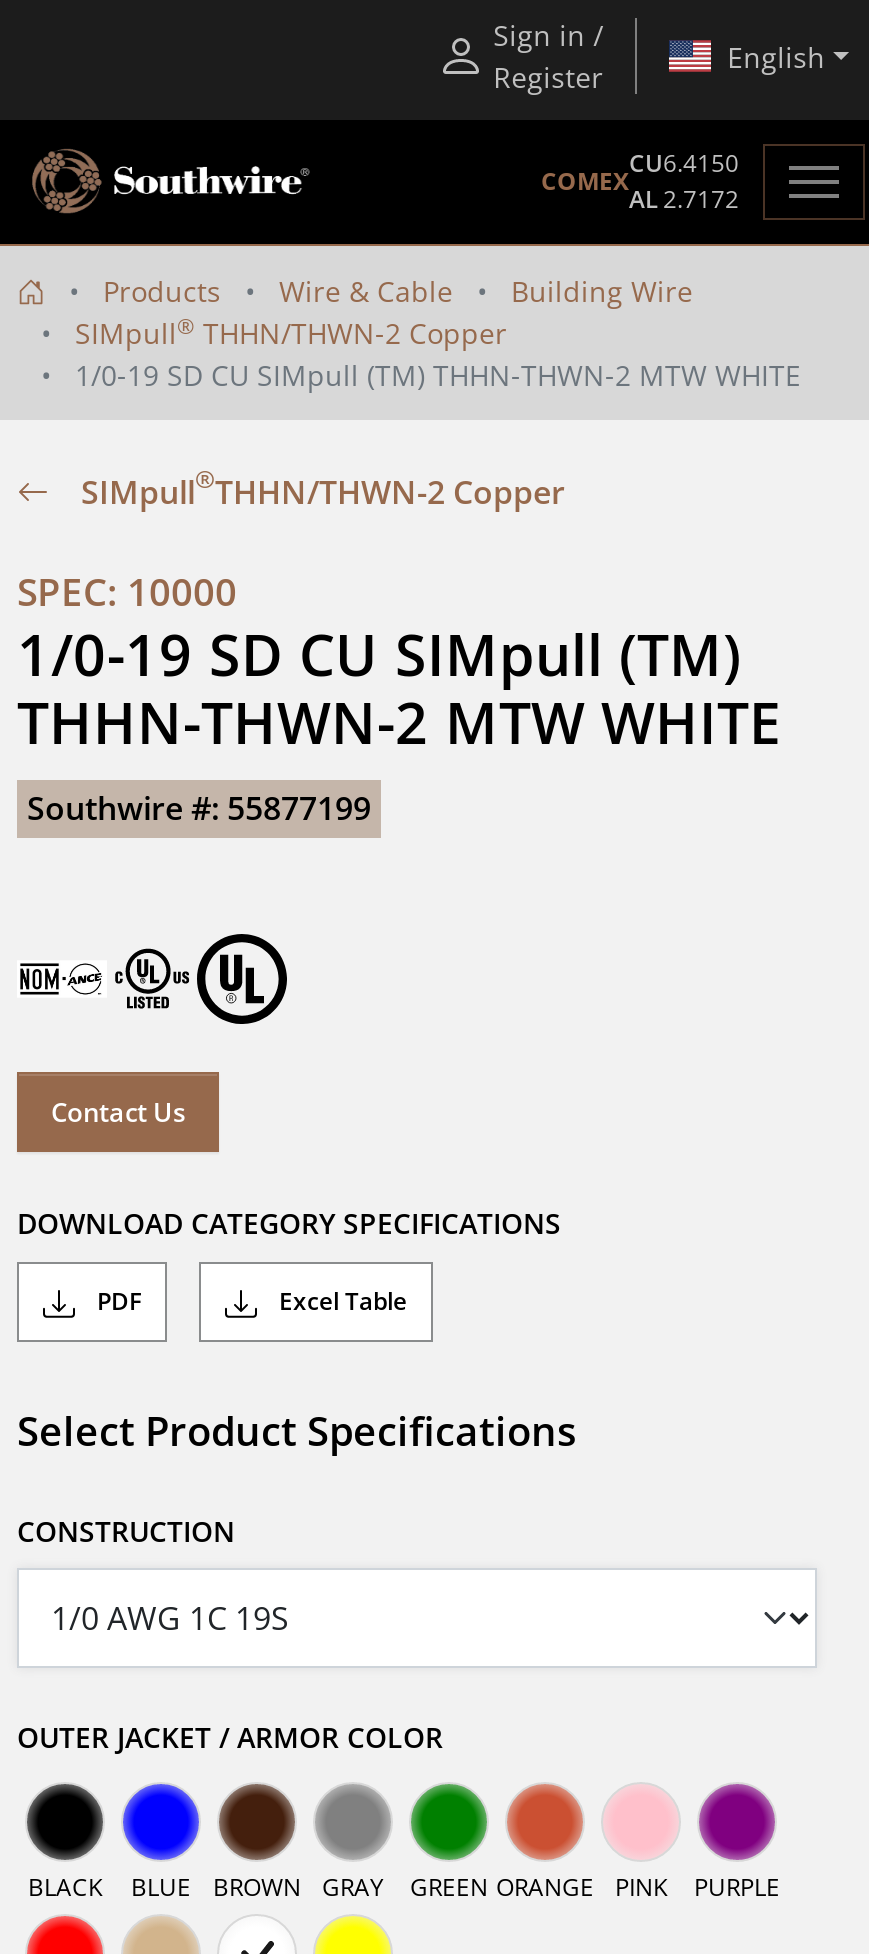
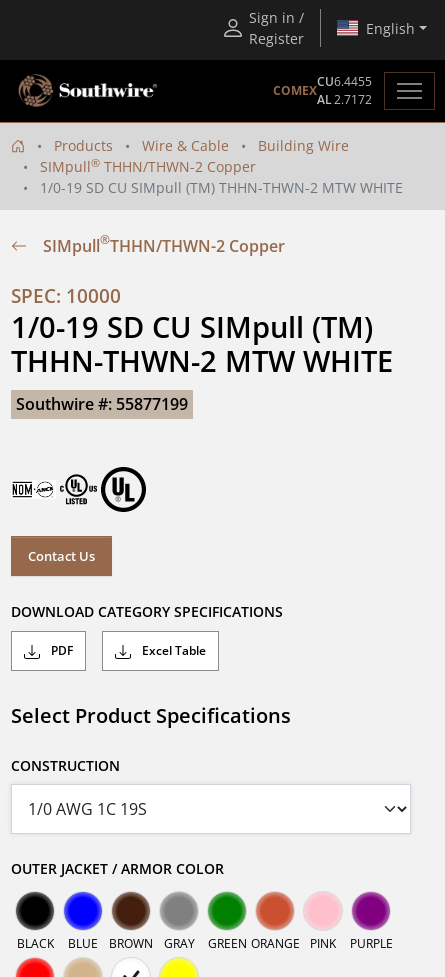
[629,146,739,180] CU6.4150 -> [317,73,372,90] CU6.4455

